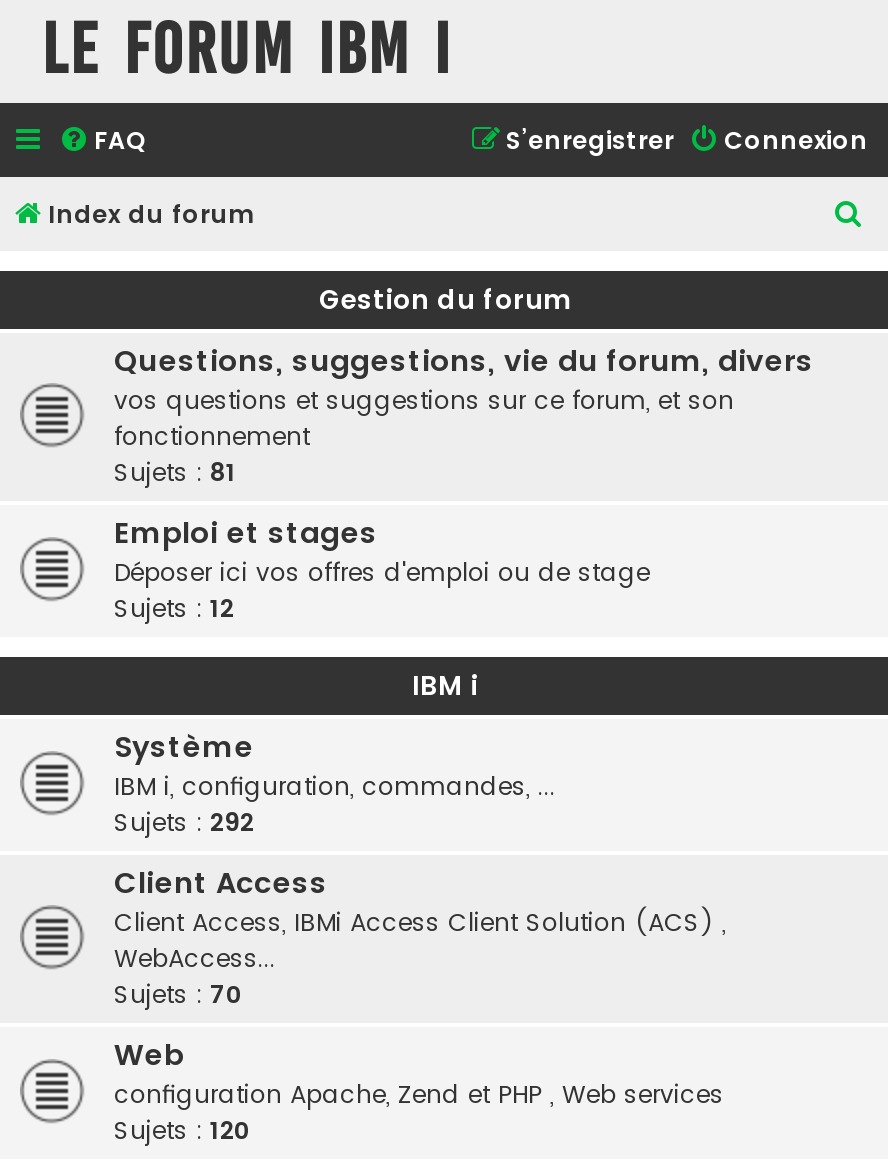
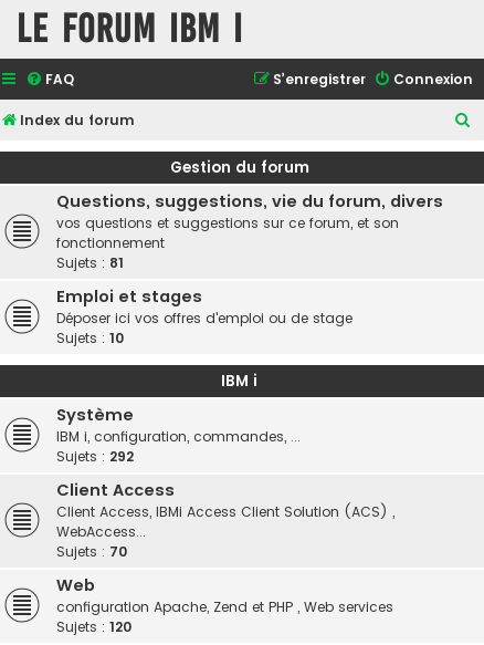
[114,591,234,625] Sujets : 12 -> [56,329,124,347] Sujets : 10

